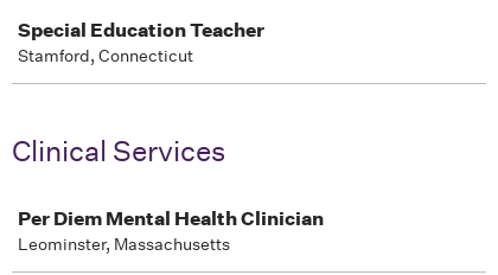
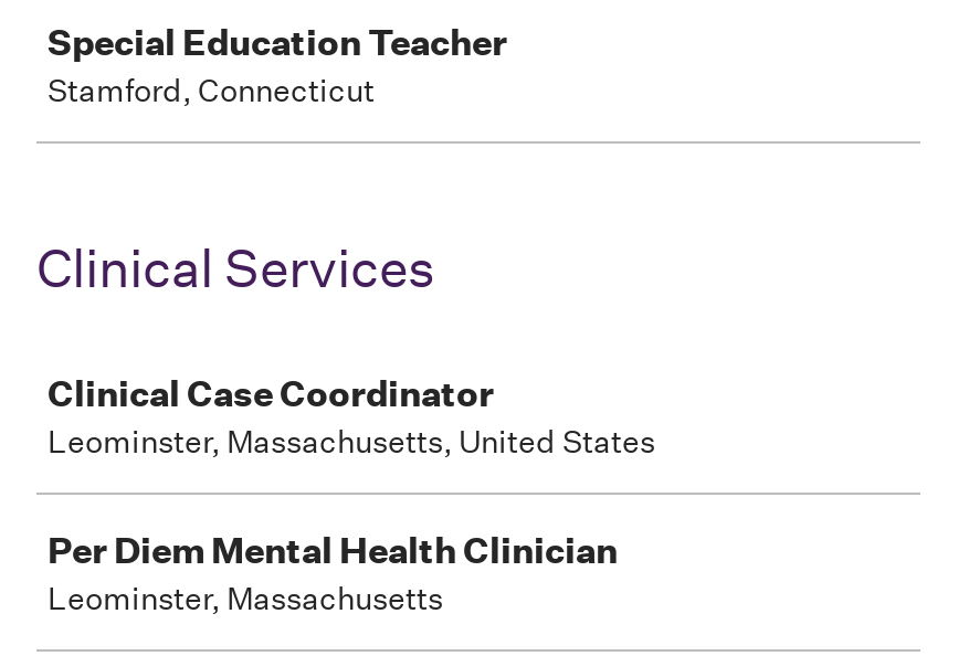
none -> [48,371,655,462] Clinical Case Coordinator | Leominster, Massachusetts, United States

